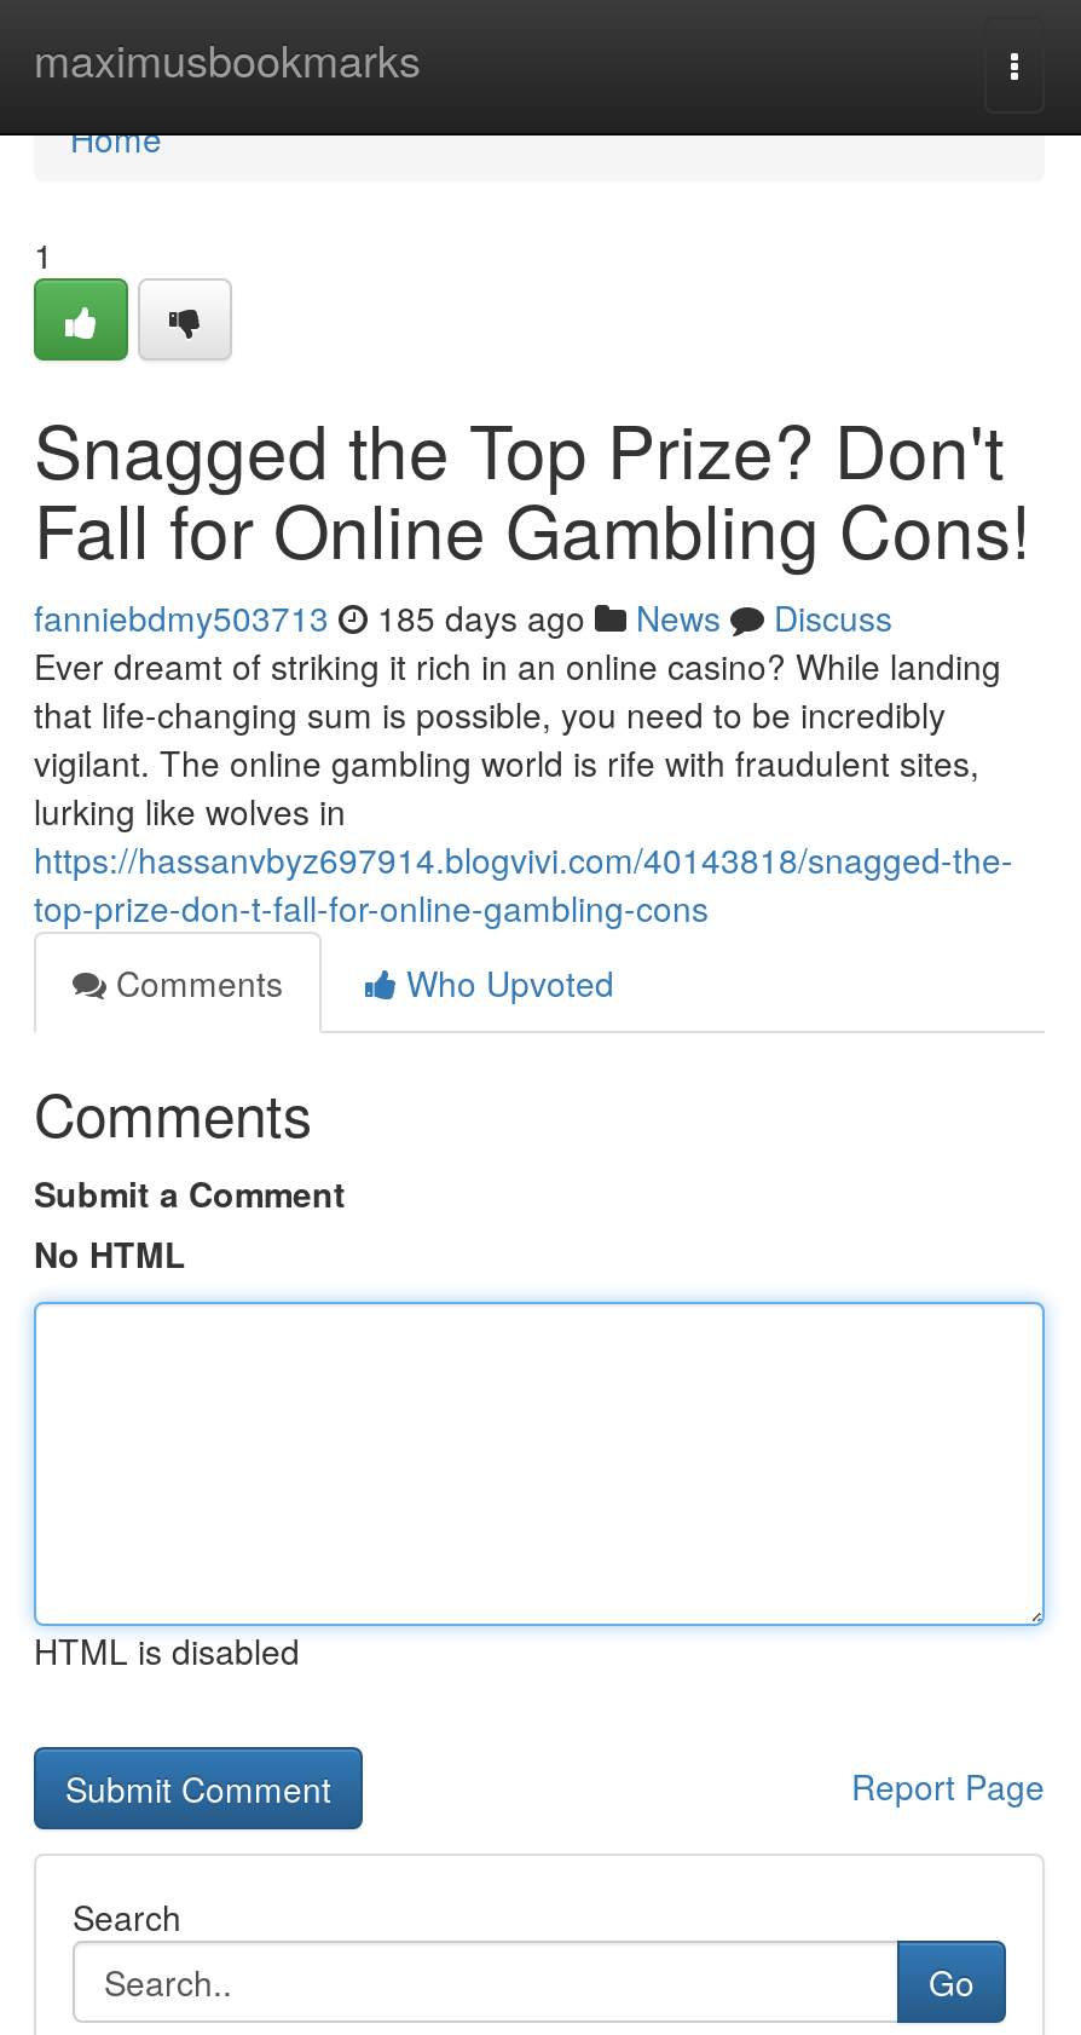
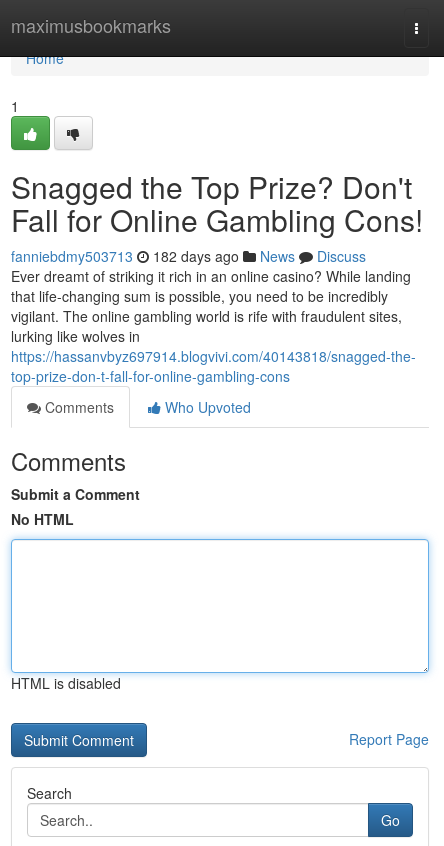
[34,593,892,641] fanniebdmy503713 185 days ago News Discuss -> [11,246,366,266] fanniebdmy503713 182 days ago News Discuss

